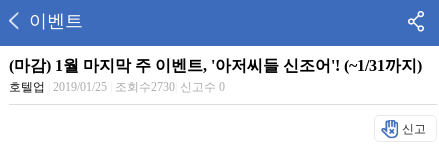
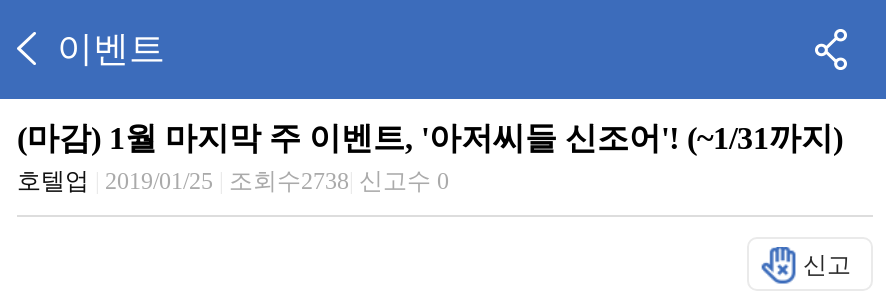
[9,80,225,94] 호텔업 2019/01/25 조회수2730 신고수 0 -> [17,167,449,195] 호텔업 2019/01/25 조회수2738 신고수 0

